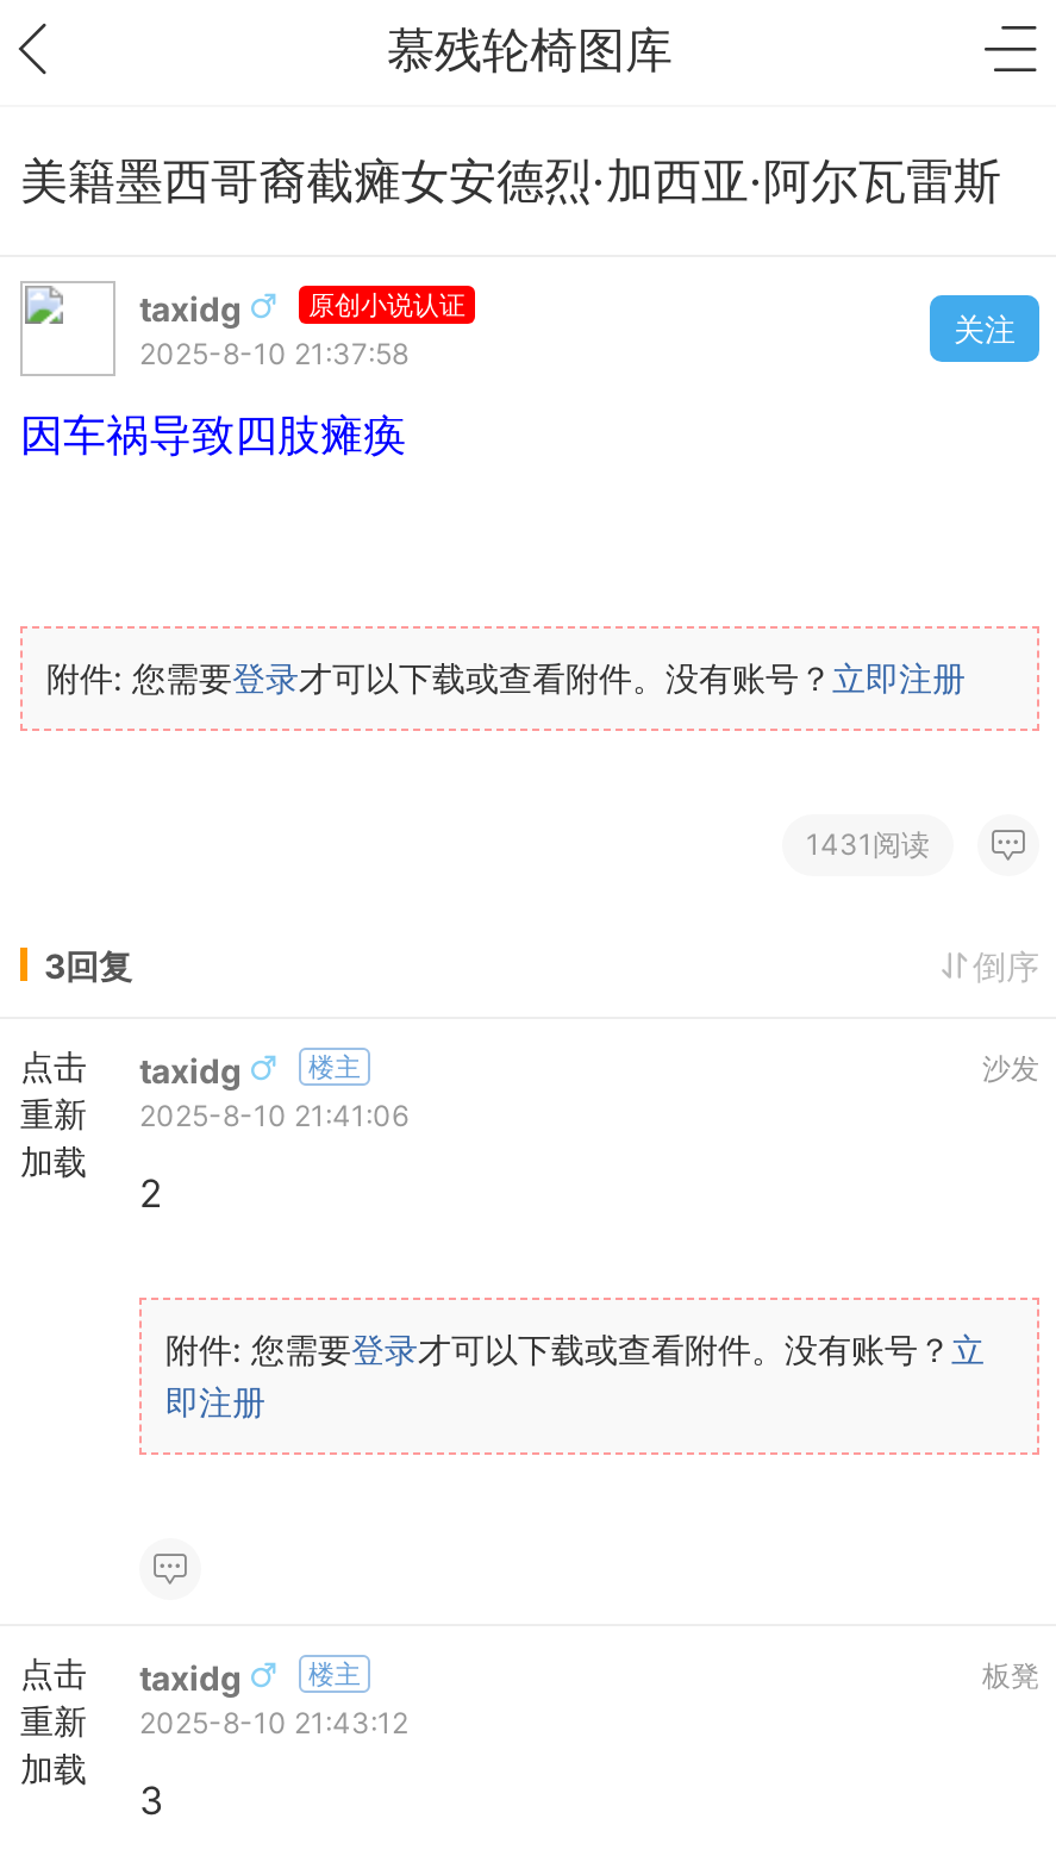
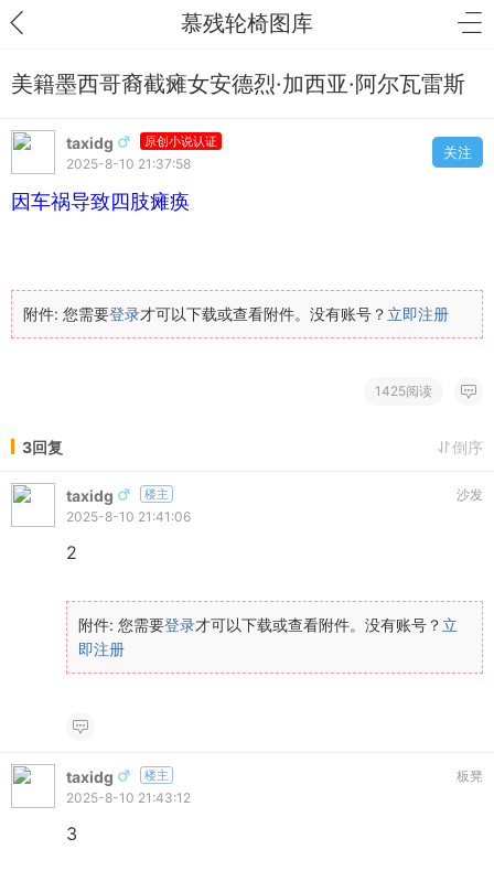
[806,826,930,862] 1431阅读 -> [375,383,432,399] 1425阅读
[20,1045,87,1181] 点击 | 重新 | 加载 -> none
[20,1652,87,1788] 点击 | 重新 | 加载 -> none

